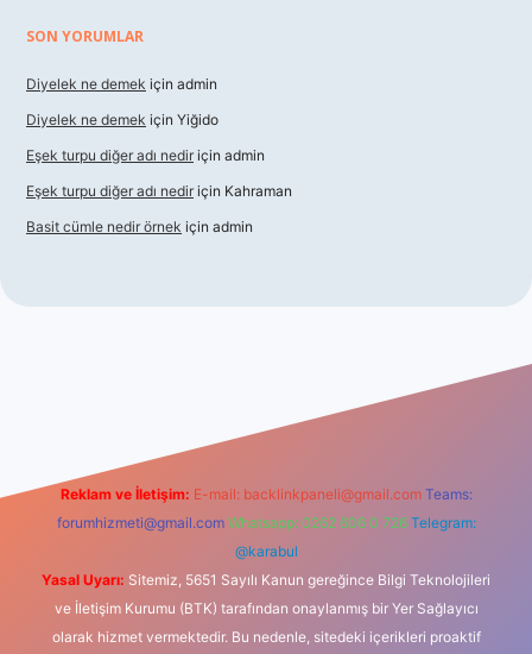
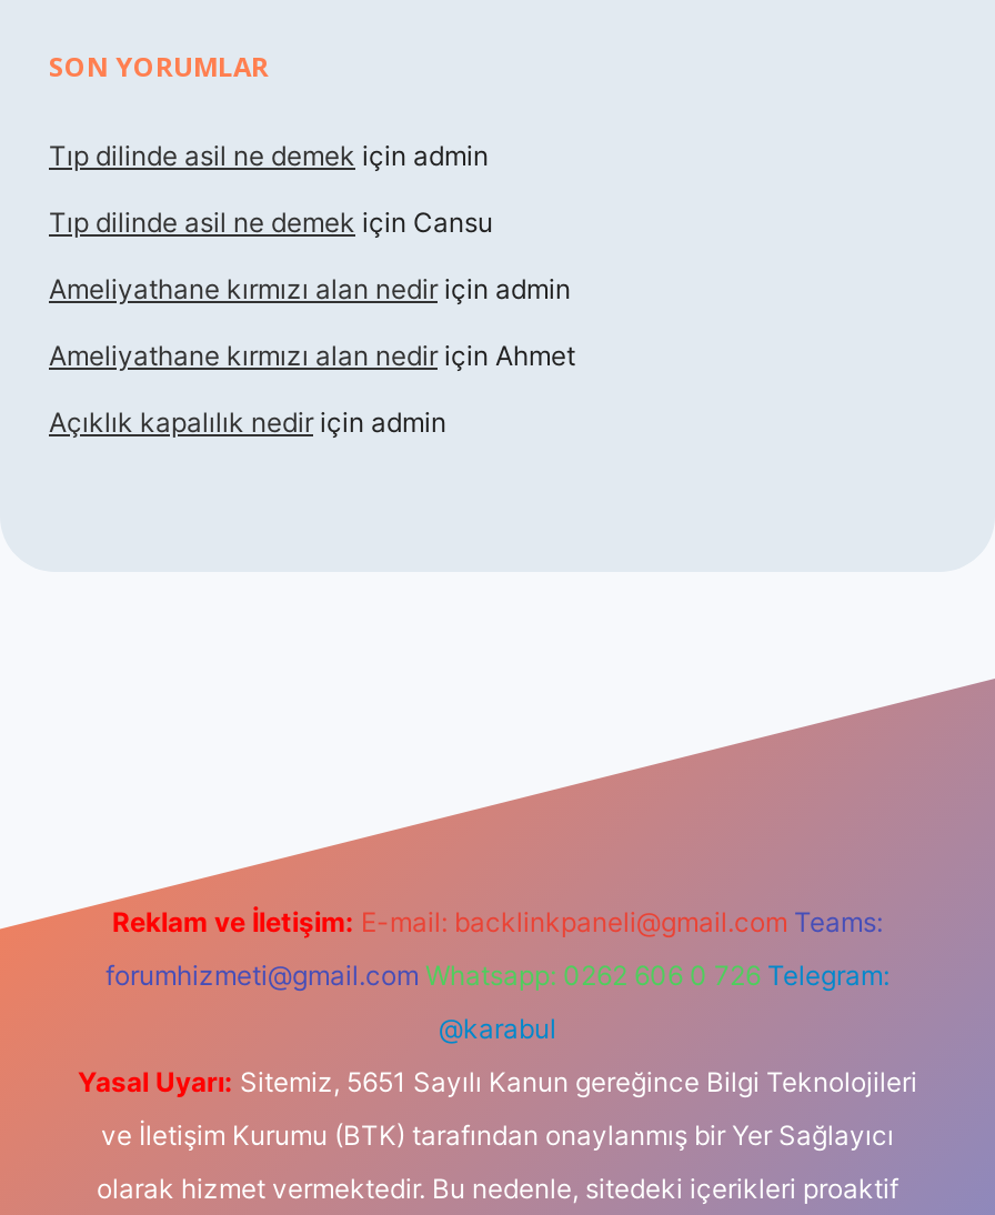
[26,75,217,93] Diyelek ne demek için admin -> [49,139,489,172] Tıp dilinde asil ne demek için admin
[26,111,218,128] Diyelek ne demek için Yiğido -> [49,205,493,239] Tıp dilinde asil ne demek için Cansu
[26,146,265,164] Eşek turpu diğer adı nedir için admin -> [49,272,571,305] Ameliyathane kırmızı alan nedir için admin
[26,182,292,200] Eşek turpu diğer adı nedir için Kahraman -> [49,339,575,372] Ameliyathane kırmızı alan nedir için Ahmet
[26,218,253,235] Basit cümle nedir örnek için admin -> [49,405,446,439] Açıklık kapalılık nedir için admin

